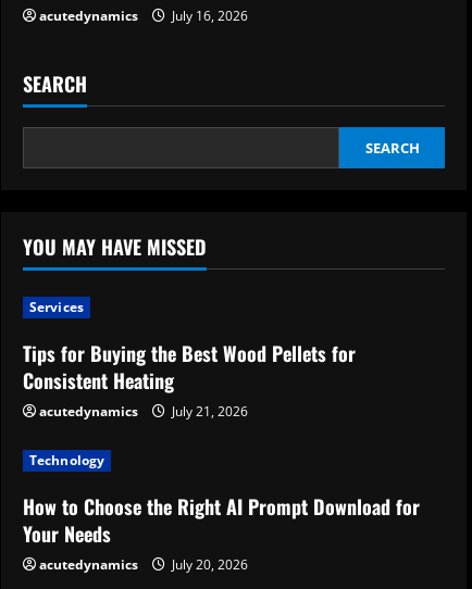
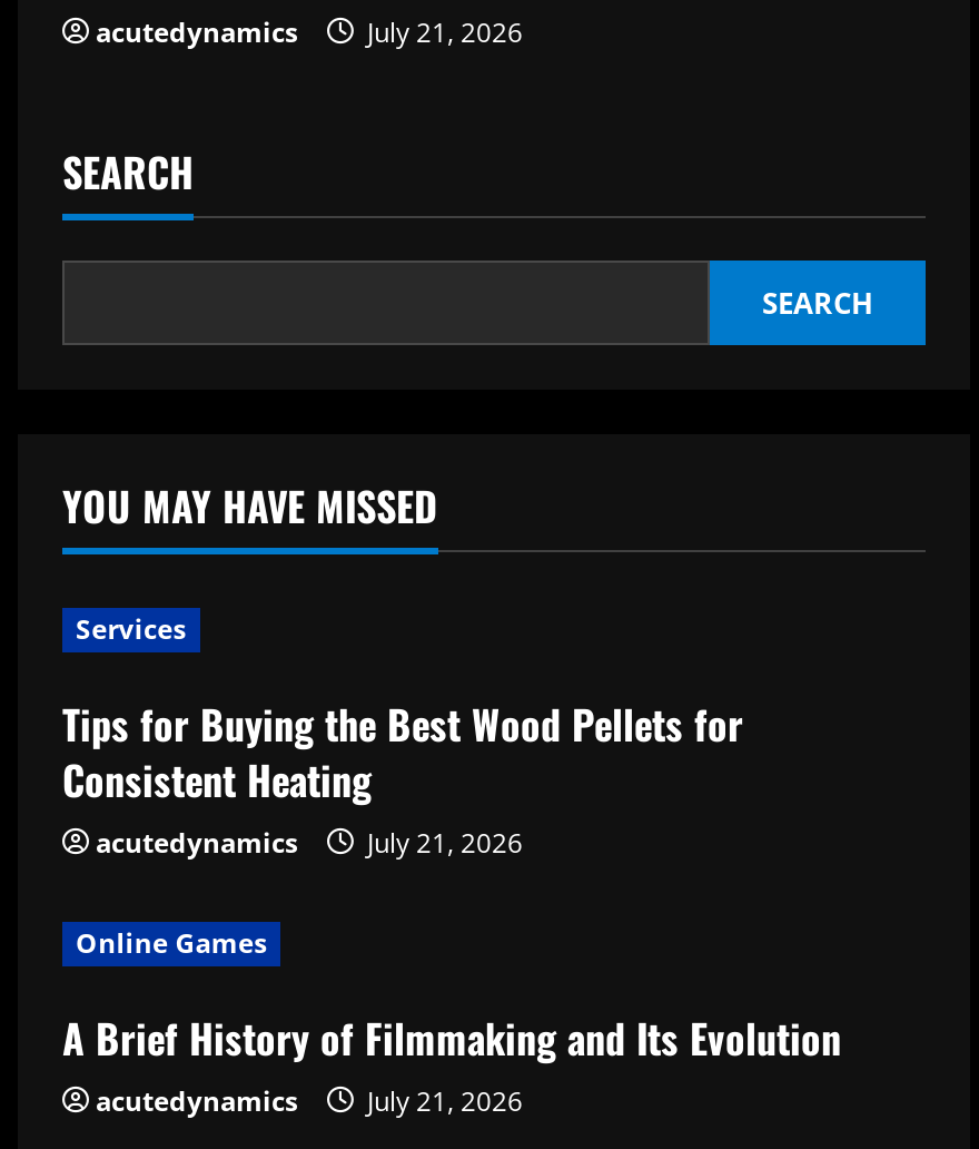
[39,7,248,25] acutedynamics July 16, 2026 -> [96,13,523,51] acutedynamics July 21, 2026
[29,451,104,469] Technology -> [76,924,267,962] Online Games
[23,492,420,548] How to Choose the Right AI Prompt Download for | Your Needs -> [62,1009,841,1067] A Brief History of Filmmaking and Its Evolution
[39,555,248,574] acutedynamics July 20, 2026 -> [96,1082,523,1120] acutedynamics July 21, 2026

